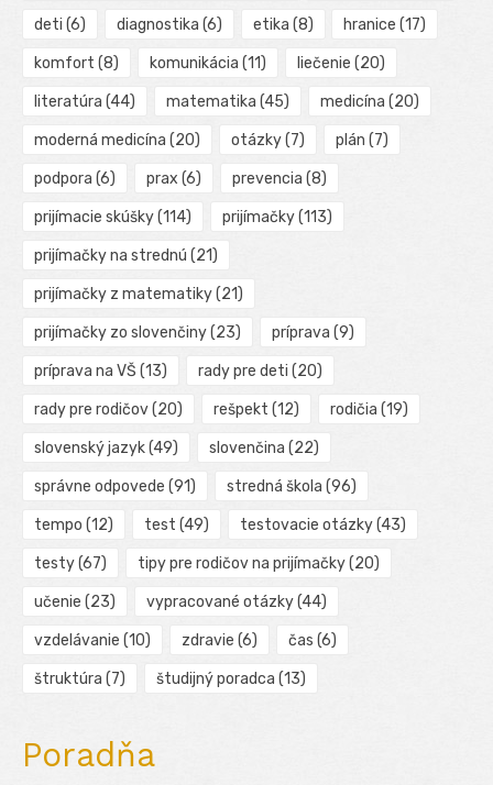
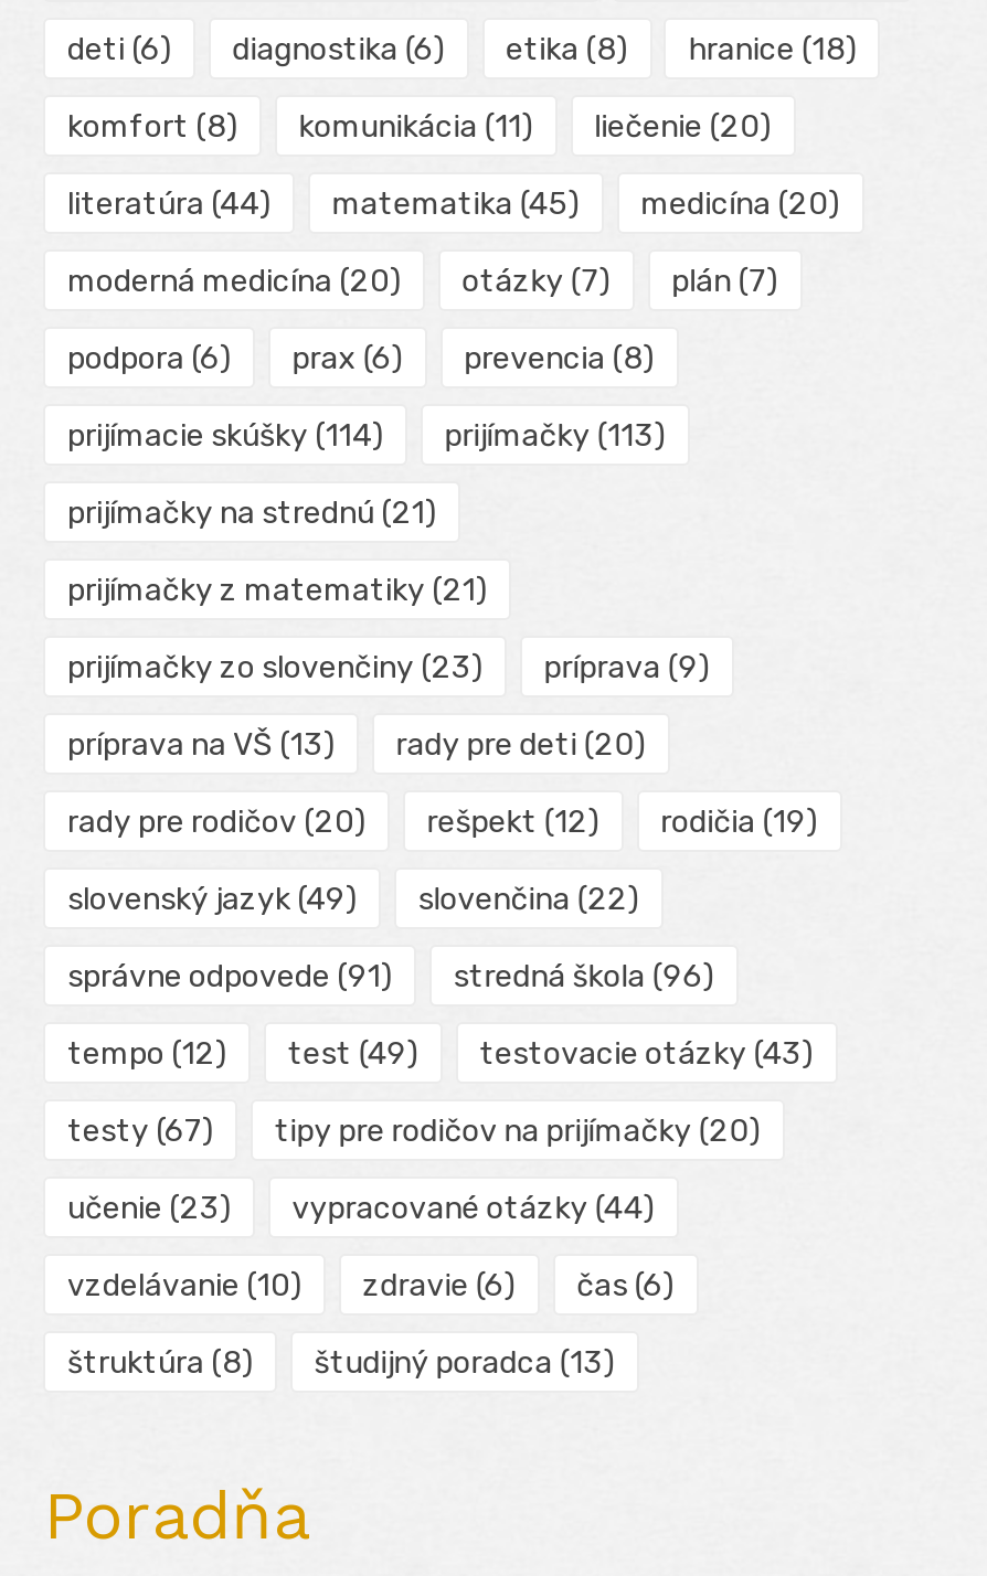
[34,16,426,34] deti (6) diagnostika (6) etika (8) hranice (17) -> [67,31,857,69] deti (6) diagnostika (6) etika (8) hranice (18)
[34,670,306,688] štruktúra (7) študijný poradca (13) -> [67,1344,615,1382] štruktúra (8) študijný poradca (13)

